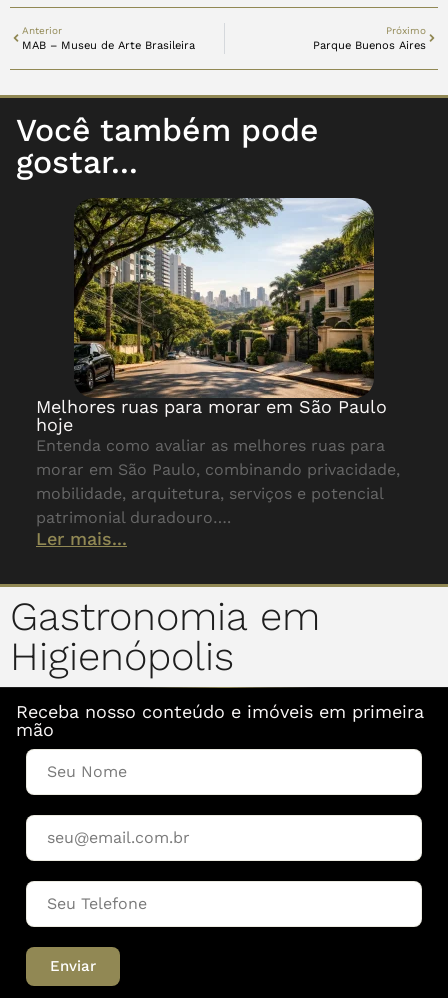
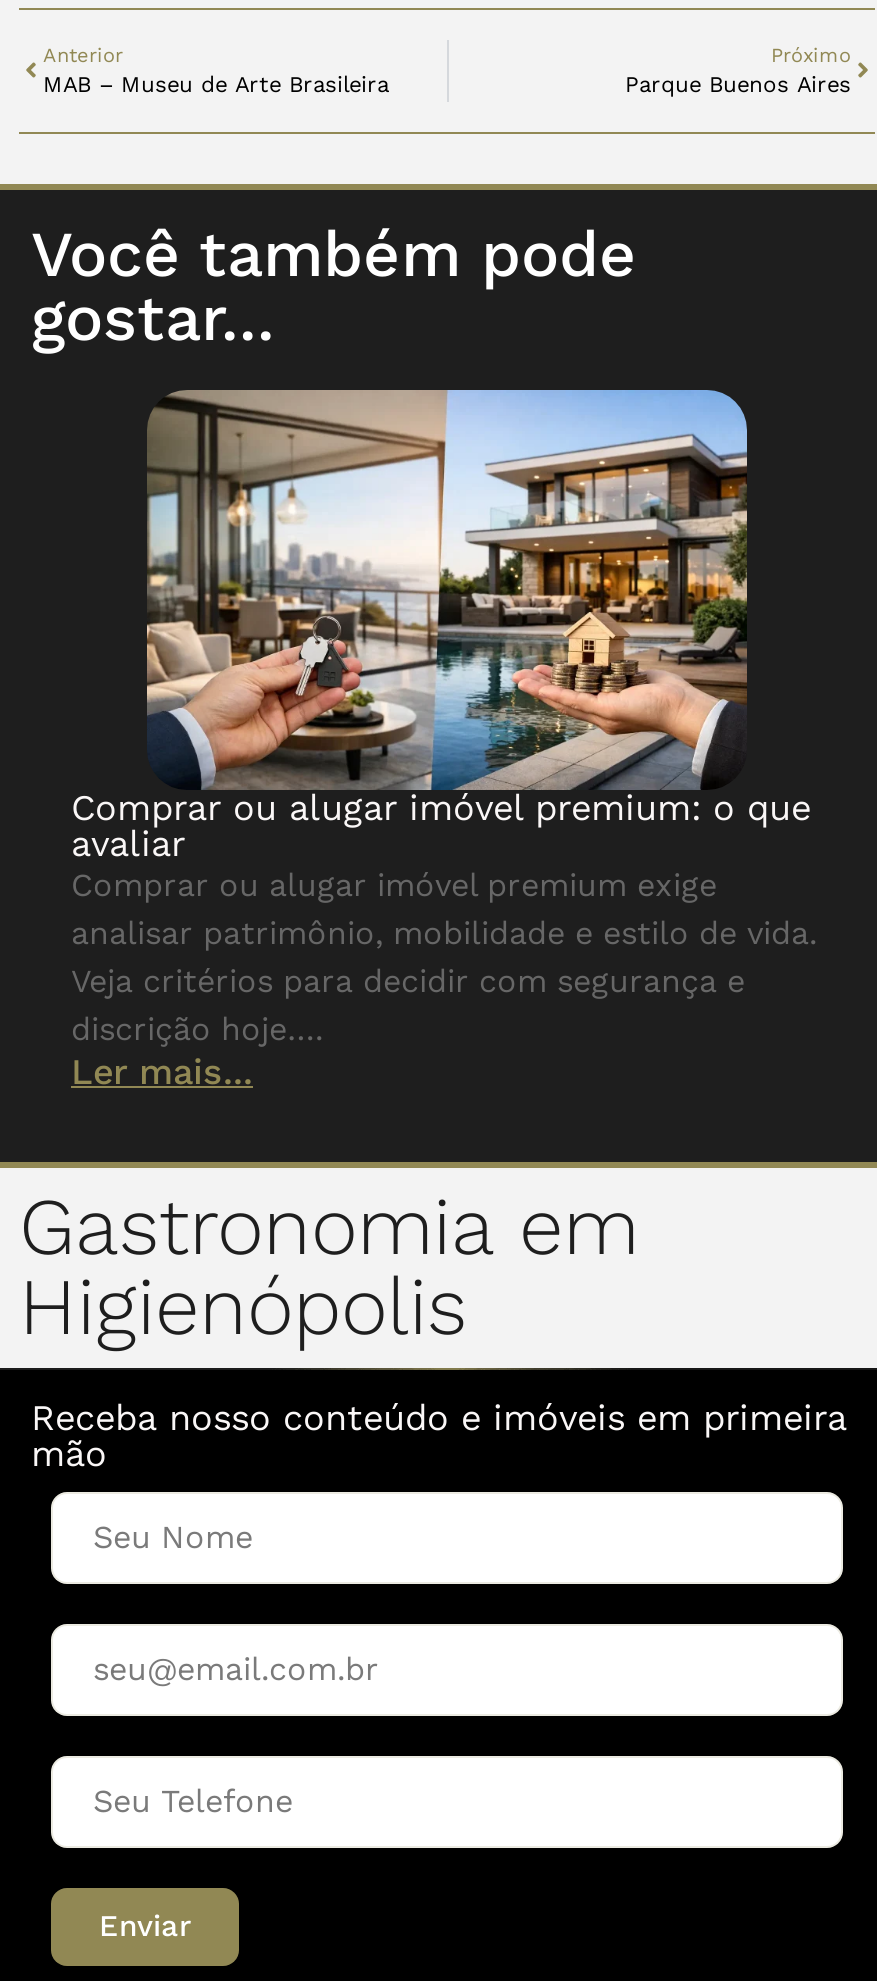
[36,198,400,527] [image] | Melhores ruas para morar em São Paulo | hoje | Entenda como avaliar as melhores ruas para | morar em São Paulo, combinando privacidade, | mobilidade, arquitetura, serviços e potencial | patrimonial duradouro…. -> [71,388,817,1047] [image] | Comprar ou alugar imóvel premium: o que | avaliar | Comprar ou alugar imóvel premium exige | analisar patrimônio, mobilidade e estilo de vida. | Veja critérios para decidir com segurança e | discrição hoje….

